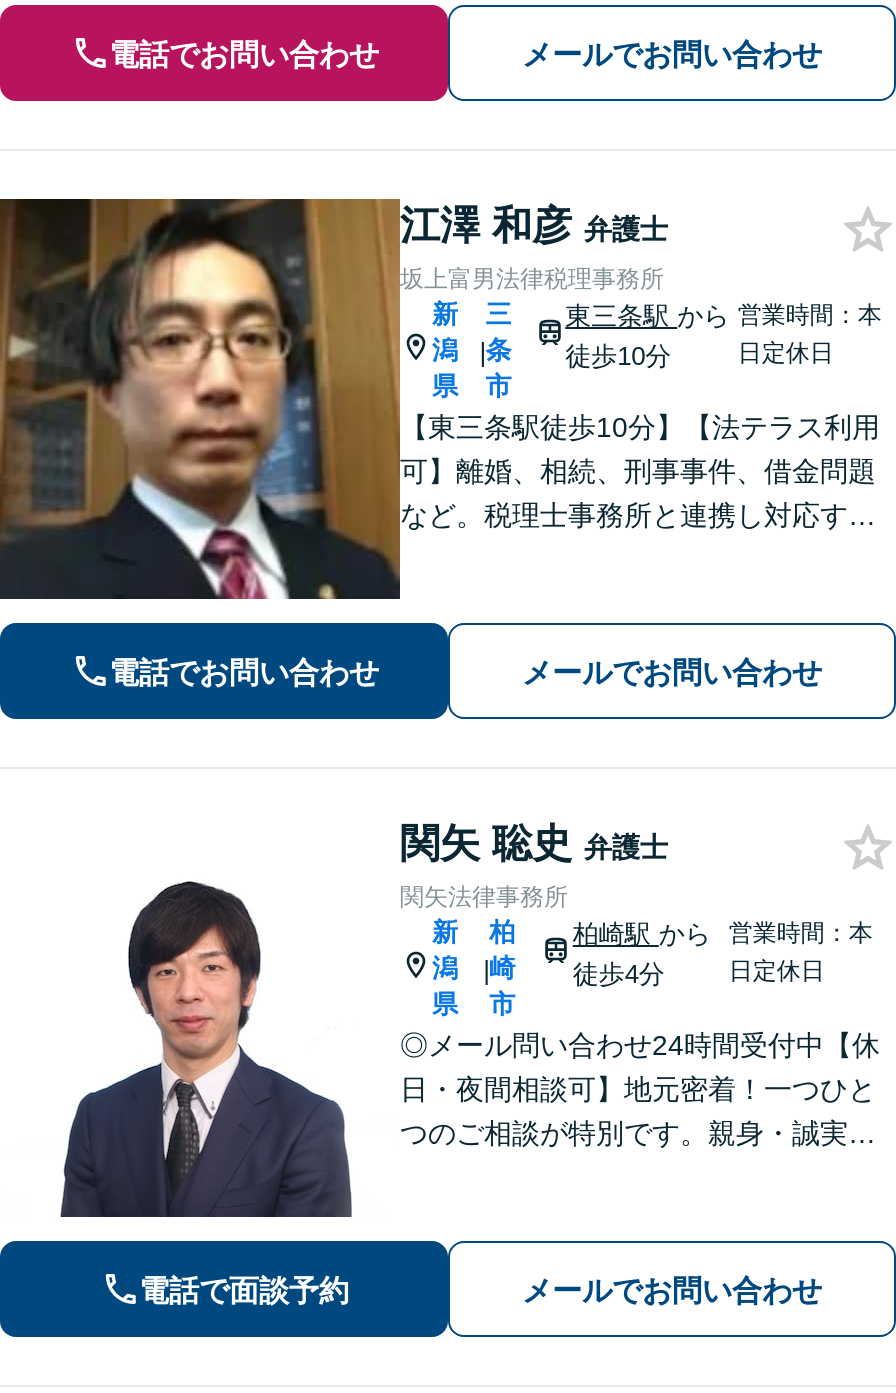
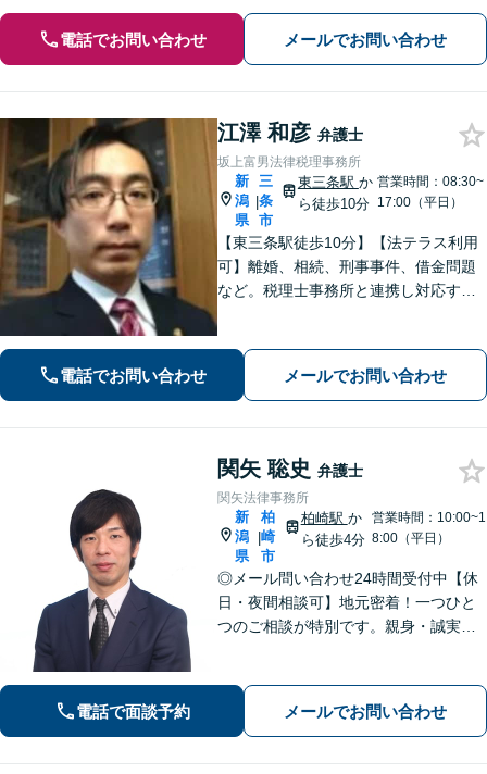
[738,301,882,367] 営業時間：本 | 日定休日 -> [377,174,483,210] 営業時間：08:30~ | 17:00（平日）
[729,919,873,985] 営業時間：本 | 日定休日 -> [371,510,486,546] 営業時間：10:00~1 | 8:00（平日）

